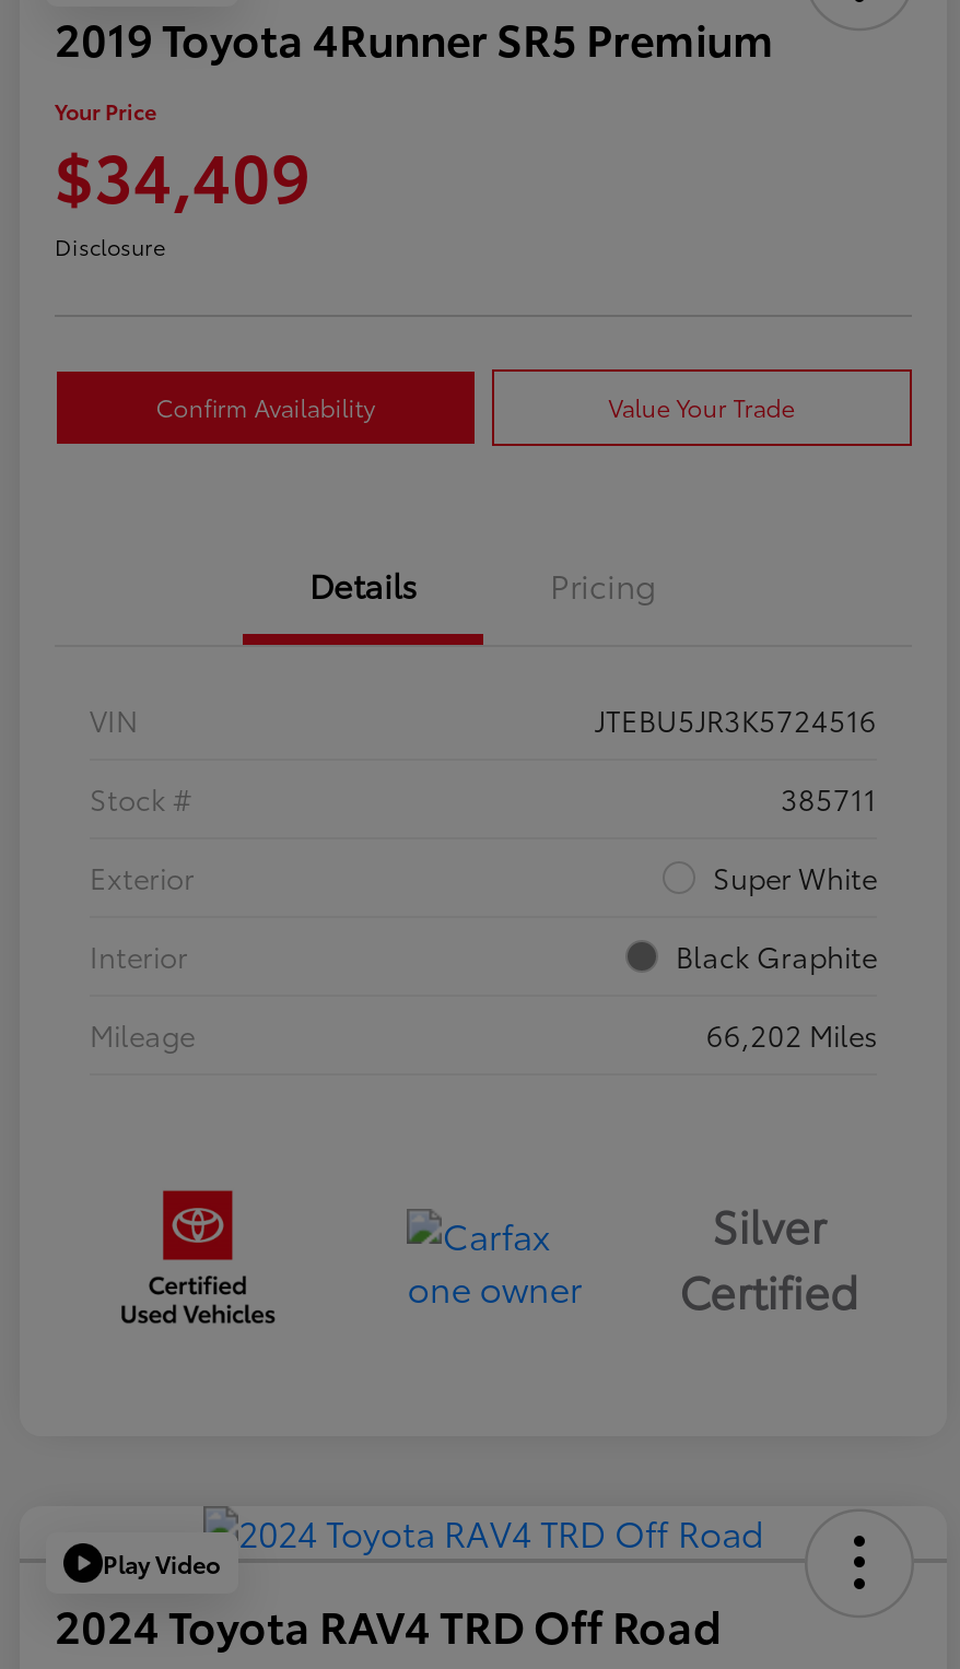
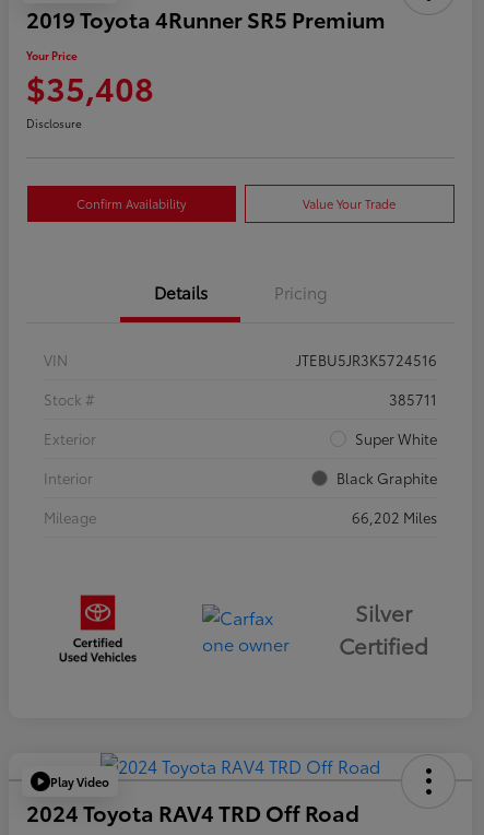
[55,127,311,221] $34,409 -> [26,64,154,111] $35,408

